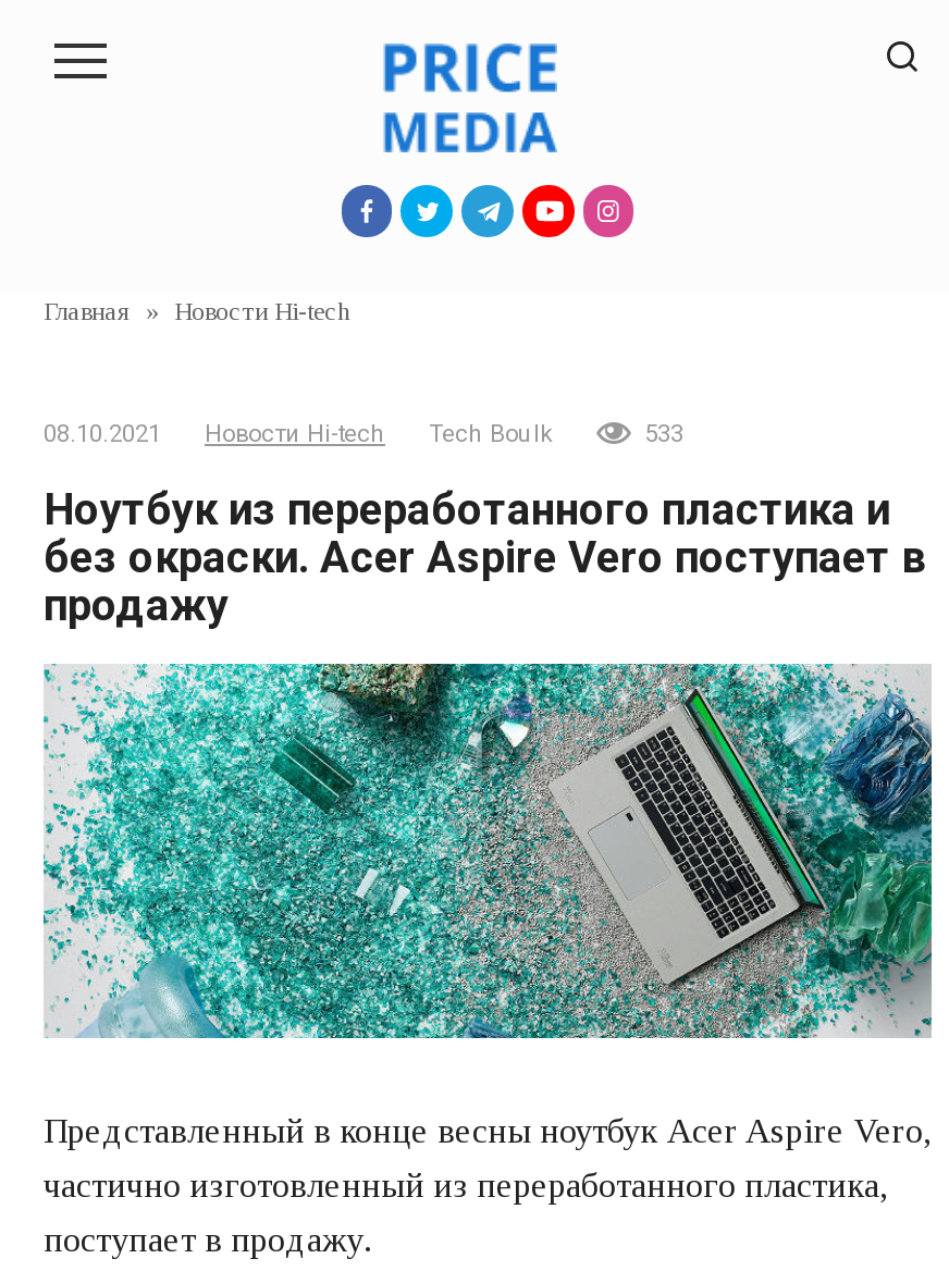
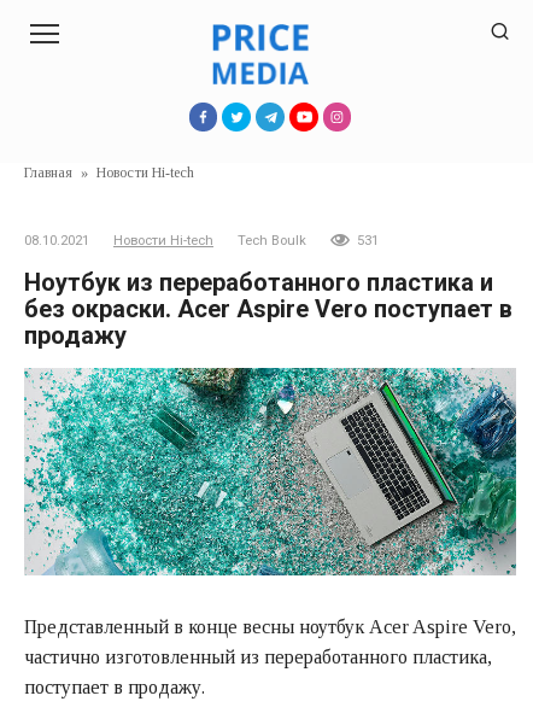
[644,420,683,448] 533 -> [357,233,379,248] 531

